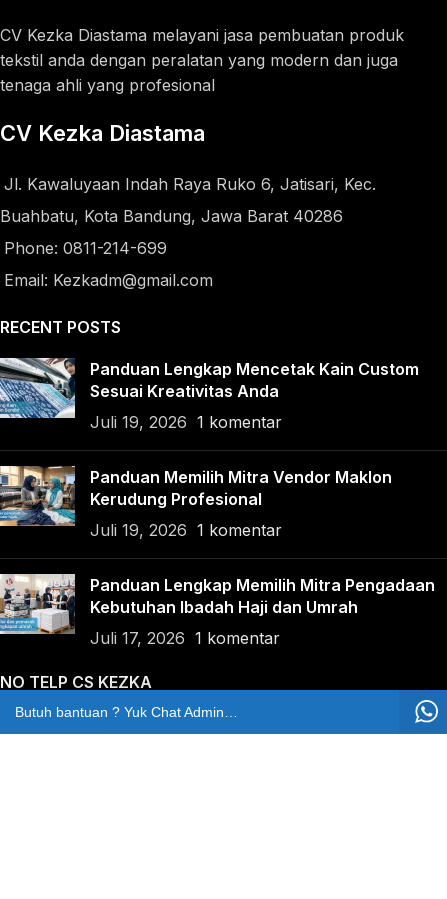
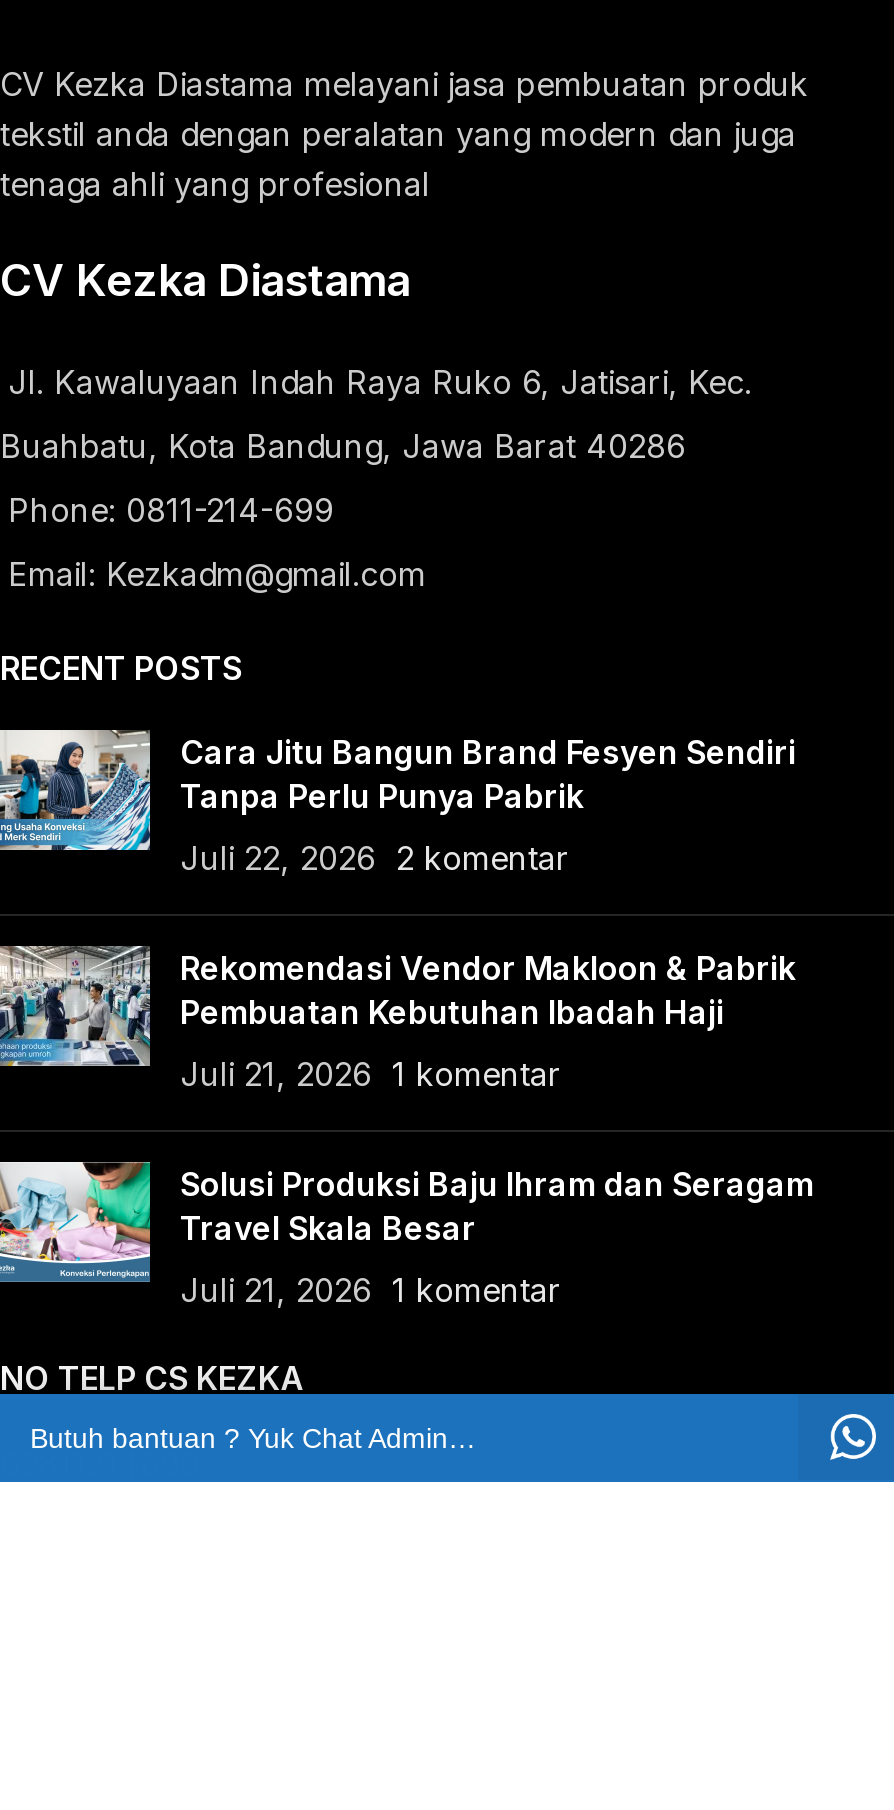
[3,358,419,419] [image] | Panduan Lengkap Mencetak Kain Custom | Sesuai Kreativitas Anda -> [6,730,796,852] [image] | Cara Jitu Bangun Brand Fesyen Sendiri | Tanpa Perlu Punya Pabrik
[90,412,282,432] Juli 19, 2026 1 komentar -> [180,838,570,878] Juli 22, 2026 2 komentar
[3,465,392,527] [image] | Panduan Memilih Mitra Vendor Maklon | Kerudung Profesional -> [6,944,796,1066] [image] | Rekomendasi Vendor Makloon & Pabrik | Pembuatan Kebutuhan Ibadah Haji
[90,520,282,540] Juli 19, 2026 1 komentar -> [180,1054,562,1094] Juli 21, 2026 1 komentar
[3,573,435,635] [image] | Panduan Lengkap Memilih Mitra Pengadaan | Kebutuhan Ibadah Haji dan Umrah -> [6,1160,814,1284] [image] | Solusi Produksi Baju Ihram dan Seragam | Travel Skala Besar
[90,628,280,648] Juli 17, 2026 1 komentar -> [180,1270,562,1310] Juli 21, 2026 1 komentar

